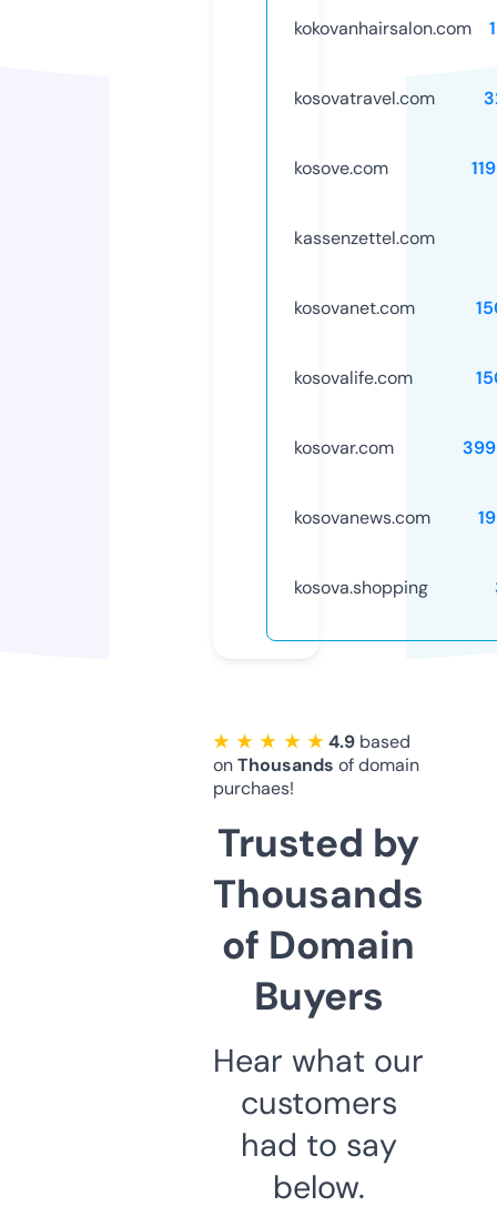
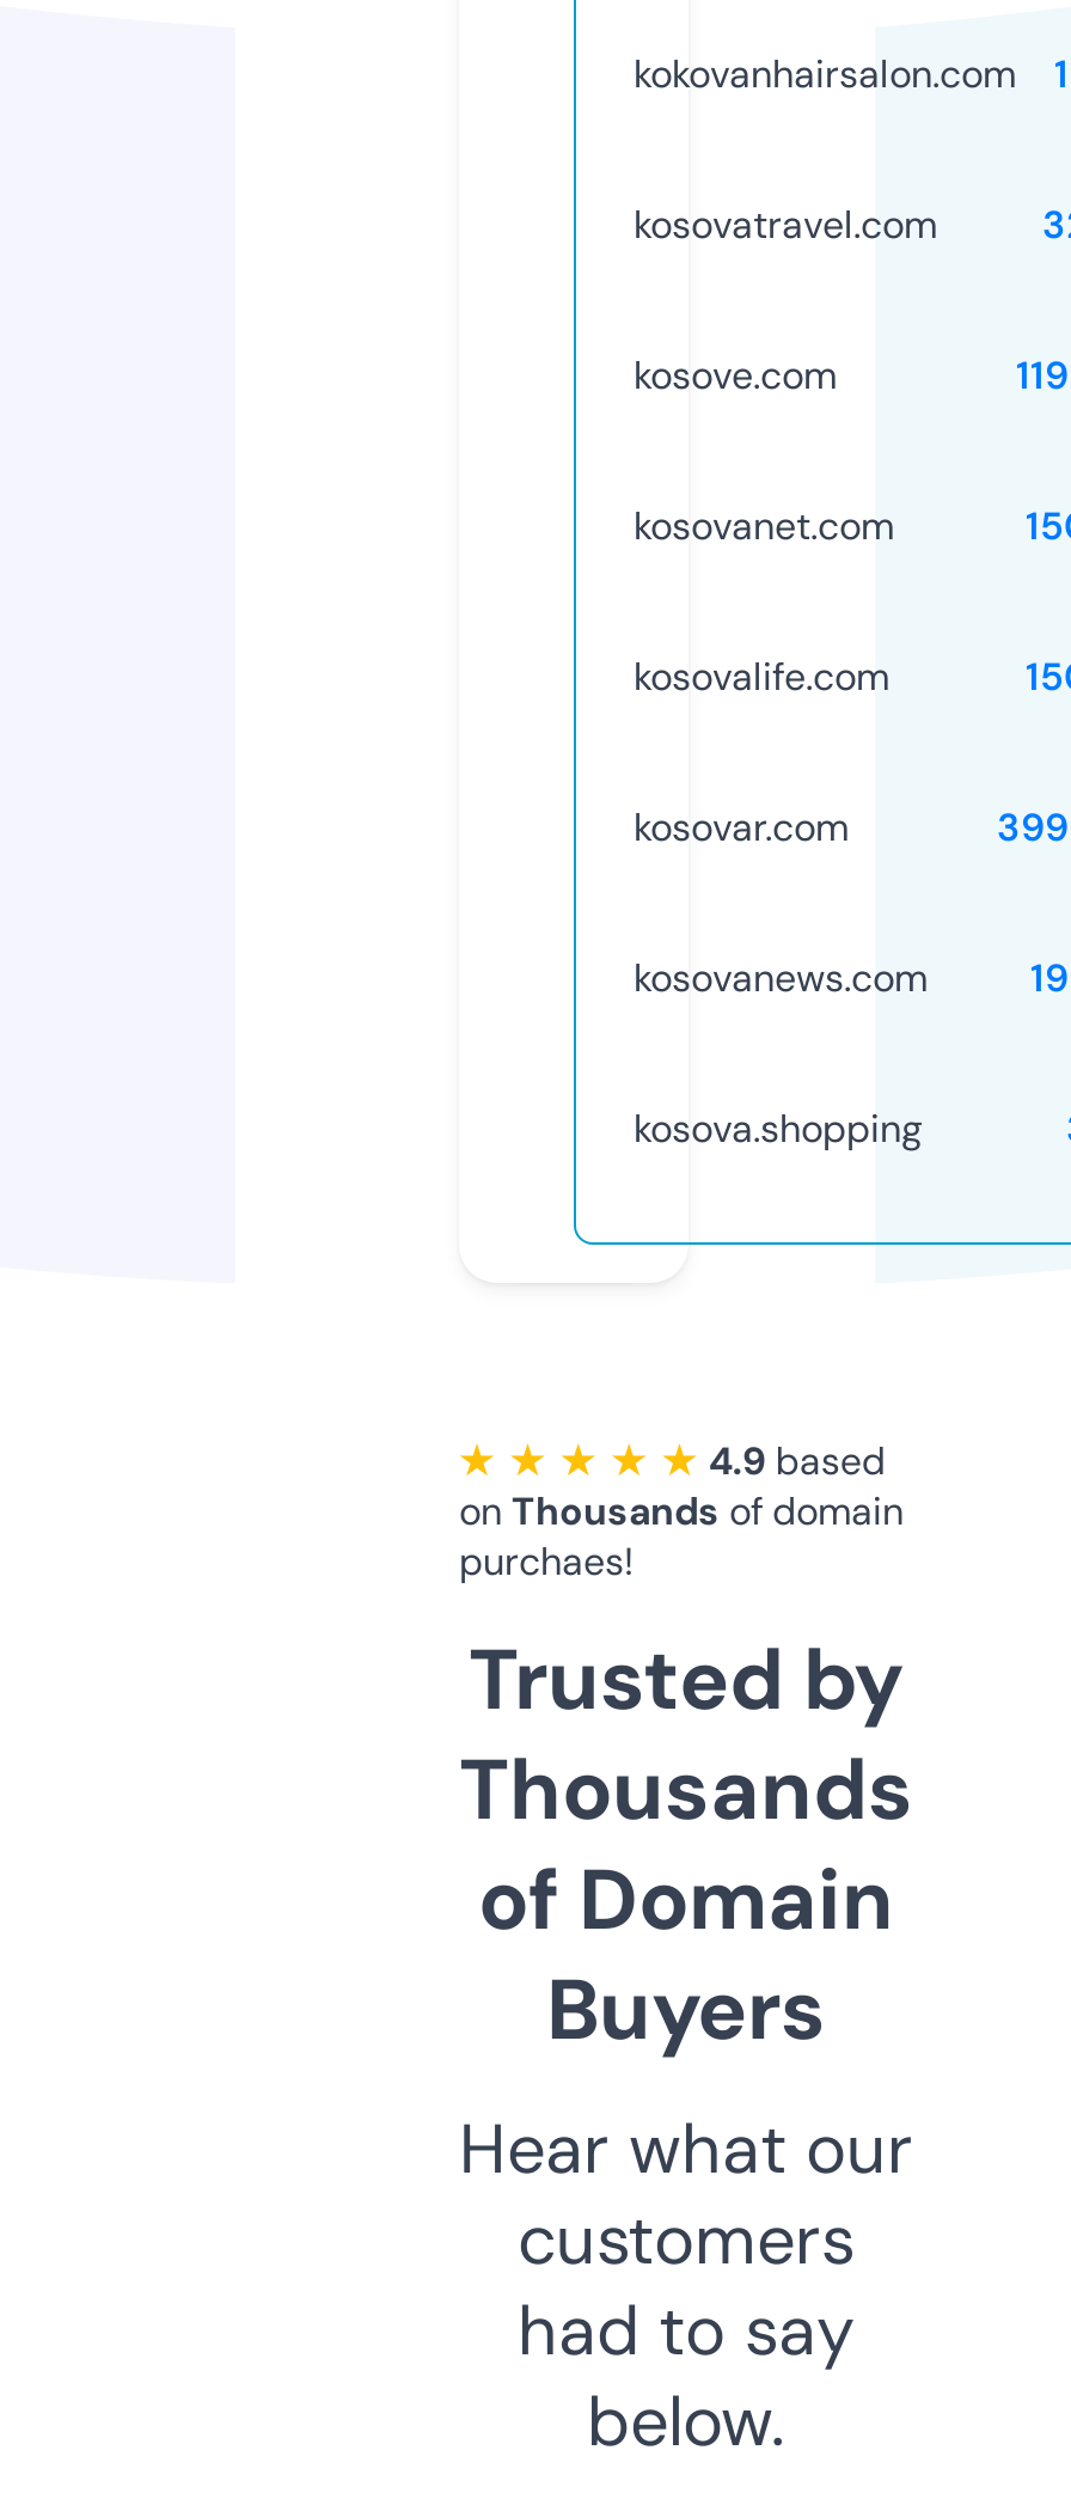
[294,226,435,249] kassenzettel.com -> none

